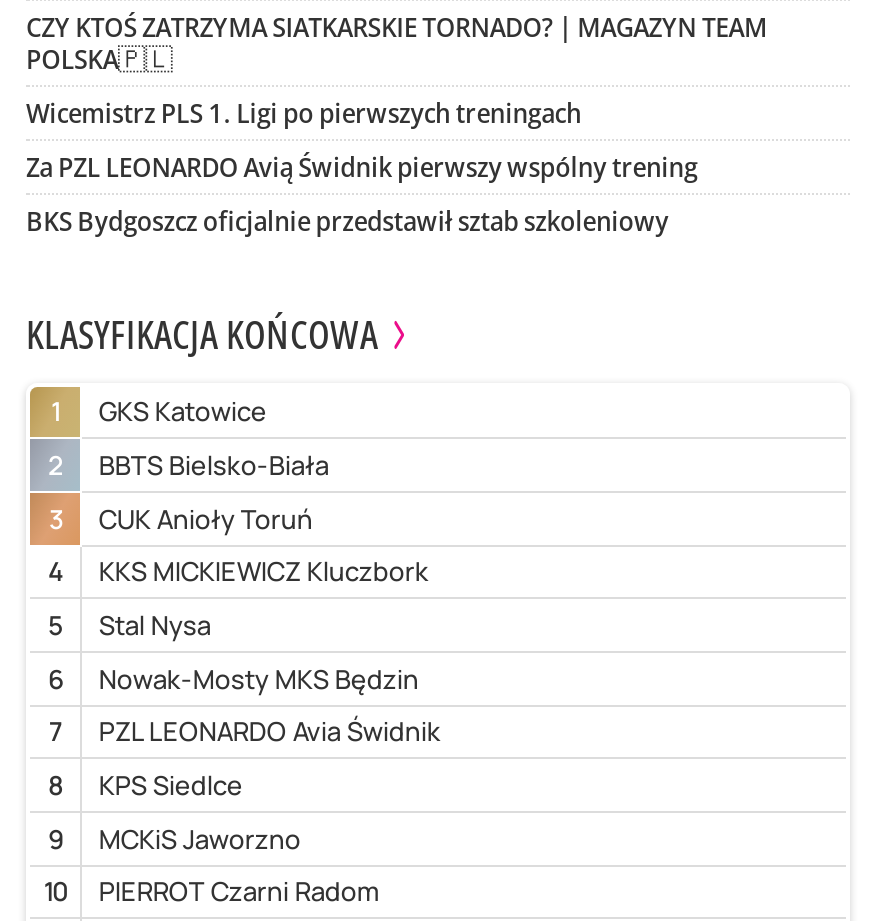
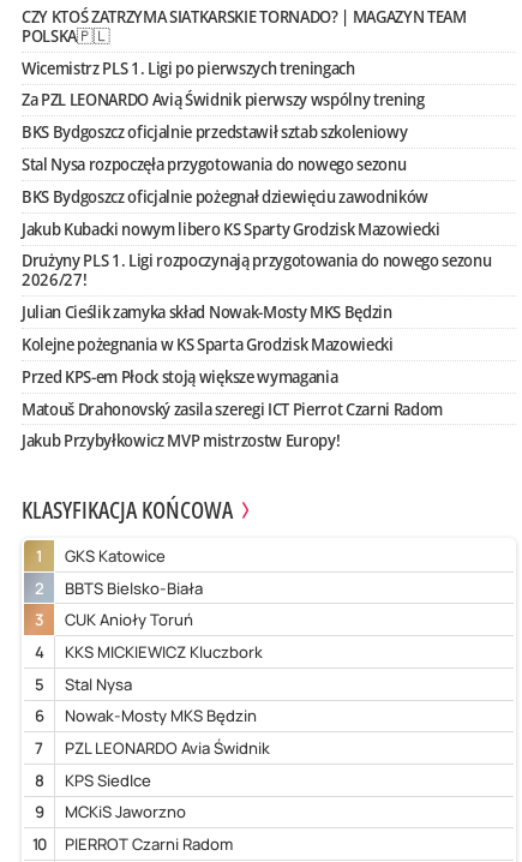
none -> [22,152,491,452] Stal Nysa rozpoczęła przygotowania do nowego sezonu | BKS Bydgoszcz oficjalnie pożegnał dziewięciu zawodników | Jakub Kubacki nowym libero KS Sparty Grodzisk Mazowiecki | Drużyny PLS 1. Ligi rozpoczynają przygotowania do nowego sezonu | 2026/27! | Julian Cieślik zamyka skład Nowak-Mosty MKS Będzin | Kolejne pożegnania w KS Sparta Grodzisk Mazowiecki | Przed KPS-em Płock stoją większe wymagania | Matouš Drahonovský zasila szeregi ICT Pierrot Czarni Radom | Jakub Przybyłkowicz MVP mistrzostw Europy!

